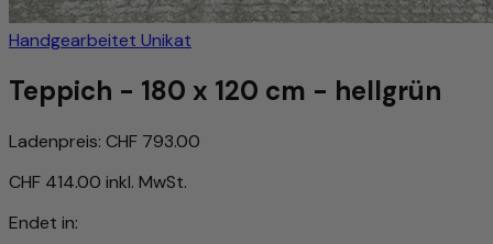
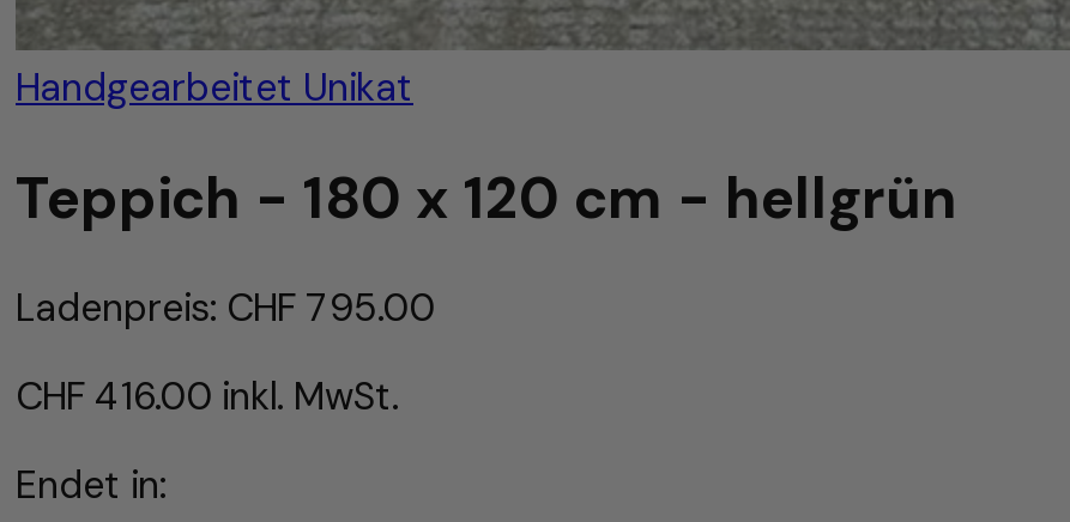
[9,129,200,153] Ladenpreis: CHF 793.00 -> [16,282,435,332] Ladenpreis: CHF 795.00
[9,170,187,193] CHF 414.00 inkl. MwSt. -> [16,371,399,421] CHF 416.00 inkl. MwSt.

